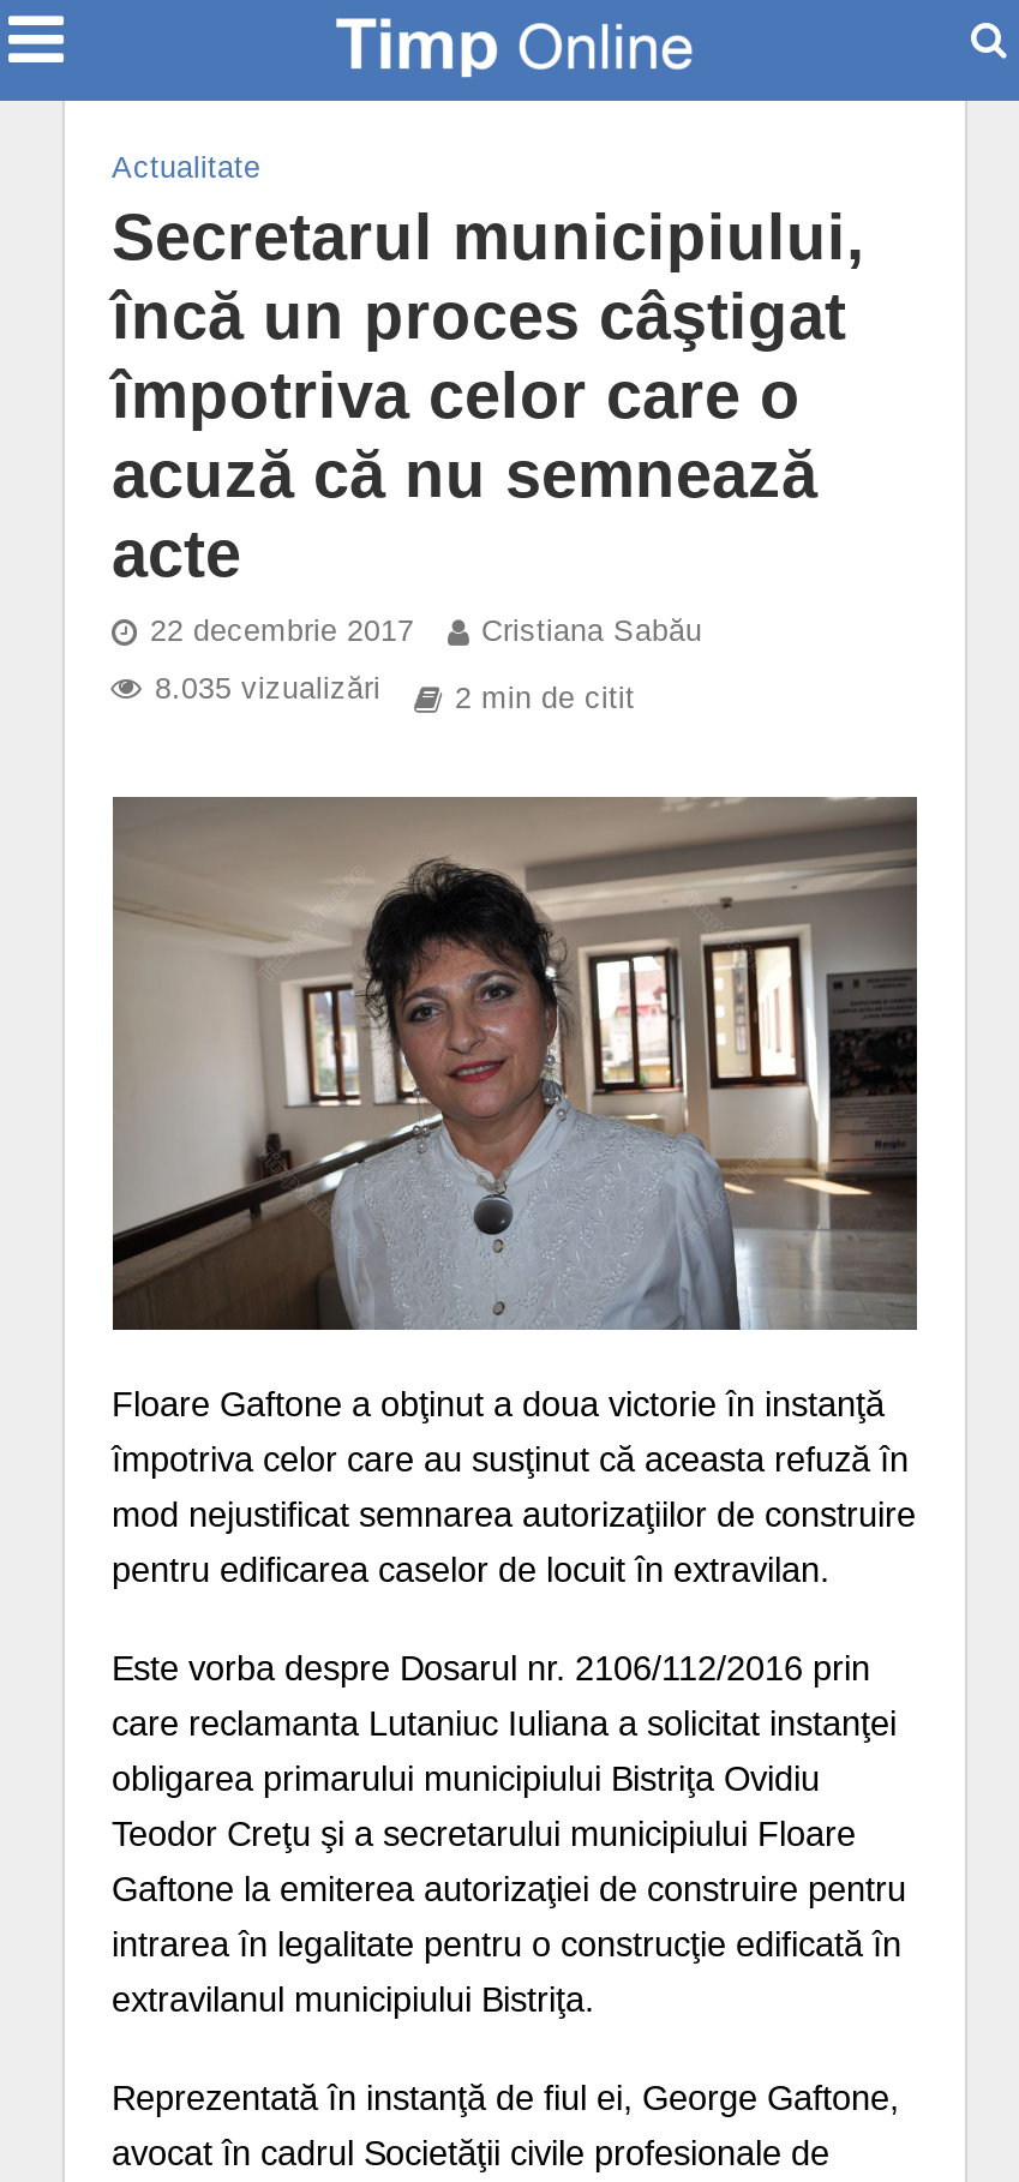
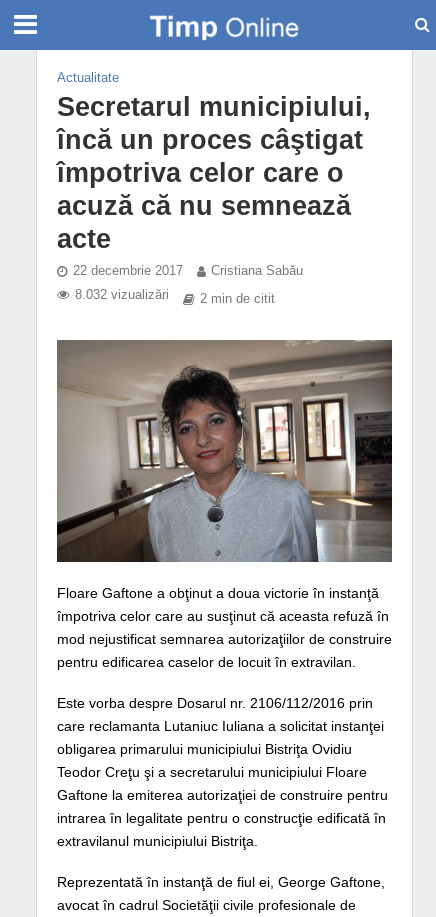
[155,672,380,706] 8.035 vizualizări -> [74,288,168,302] 8.032 vizualizări

